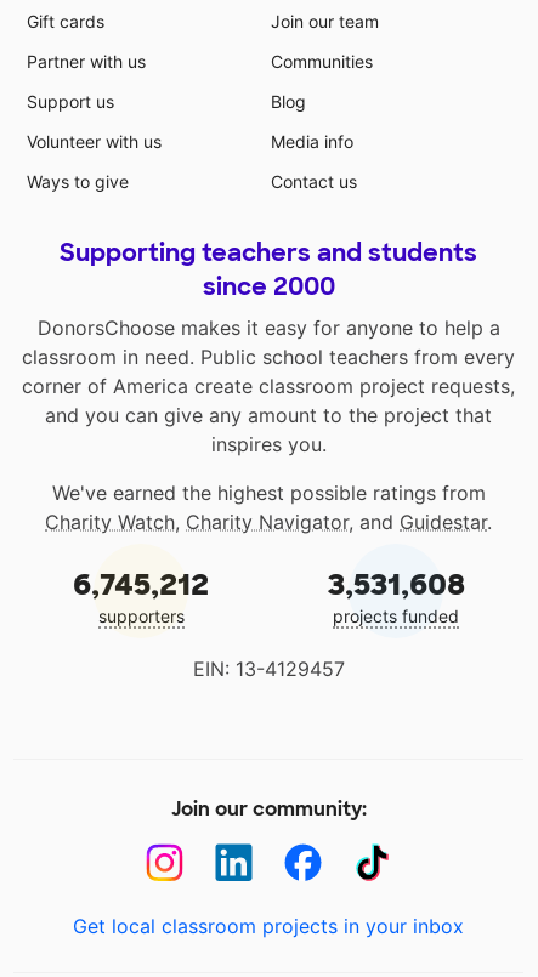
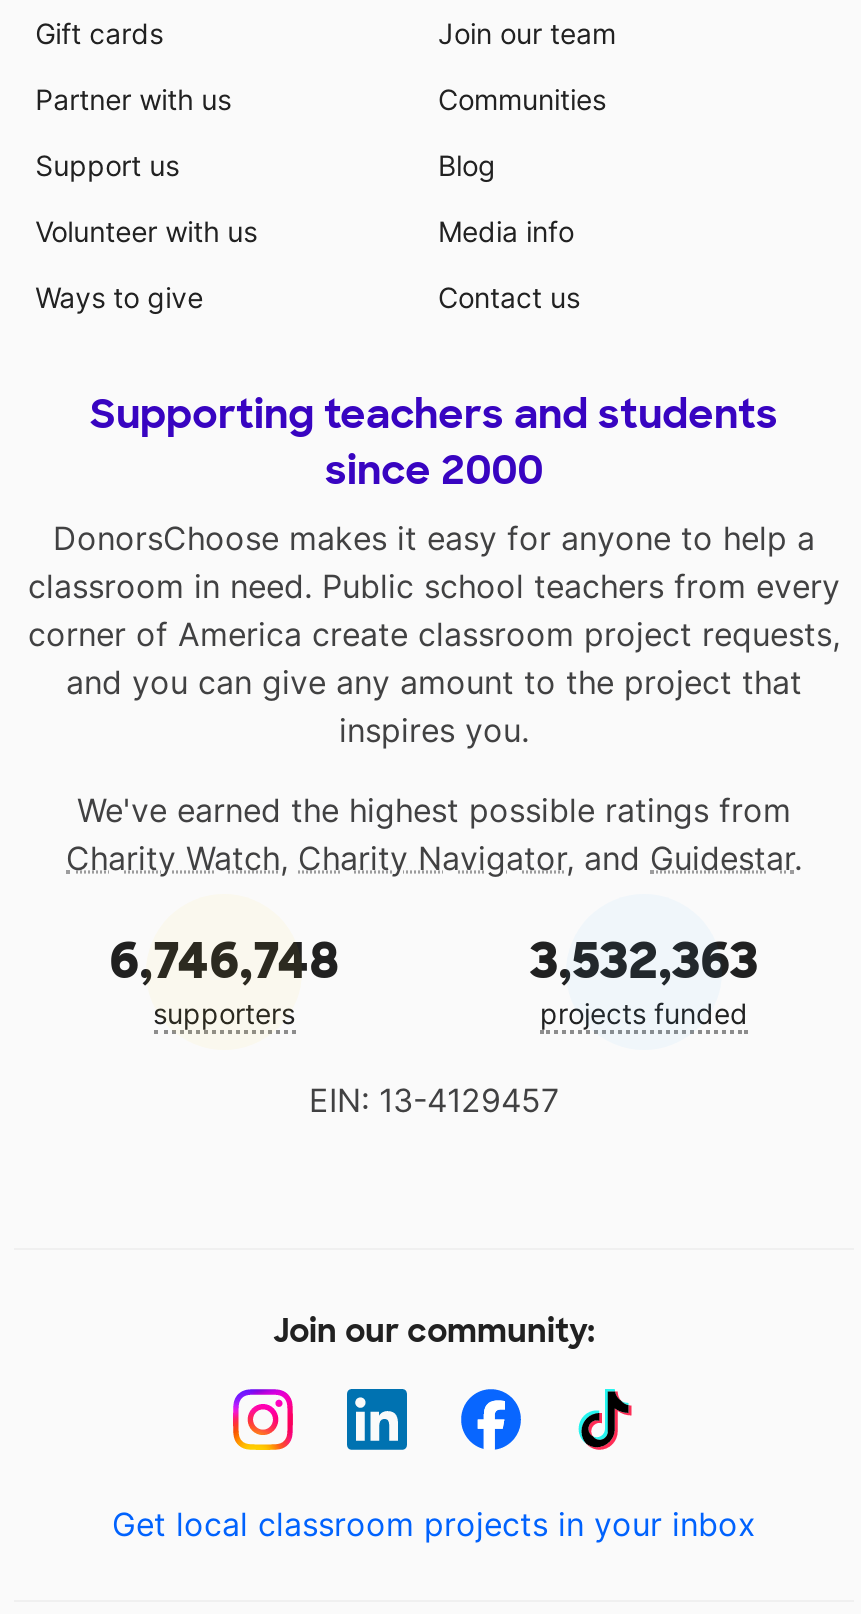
[73,566,209,604] 6,745,212 -> [109,931,339,993] 6,746,748
[327,566,465,604] 3,531,608 -> [530,931,758,993] 3,532,363

